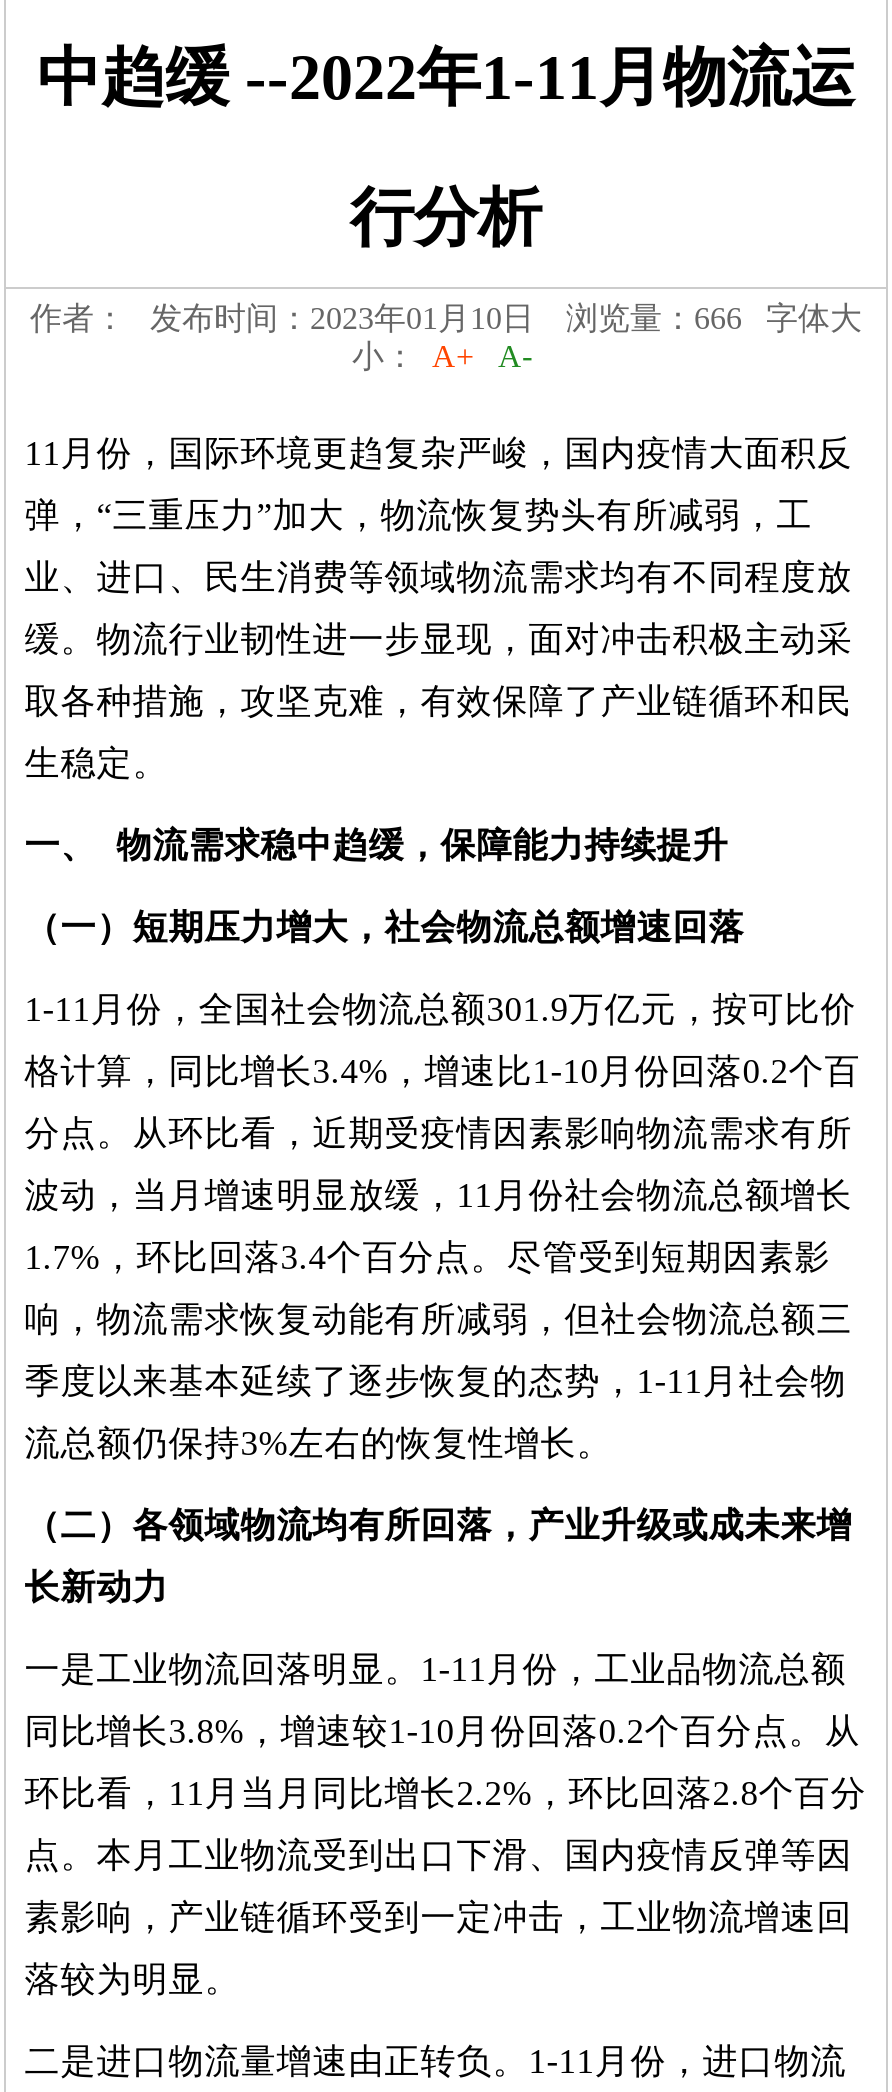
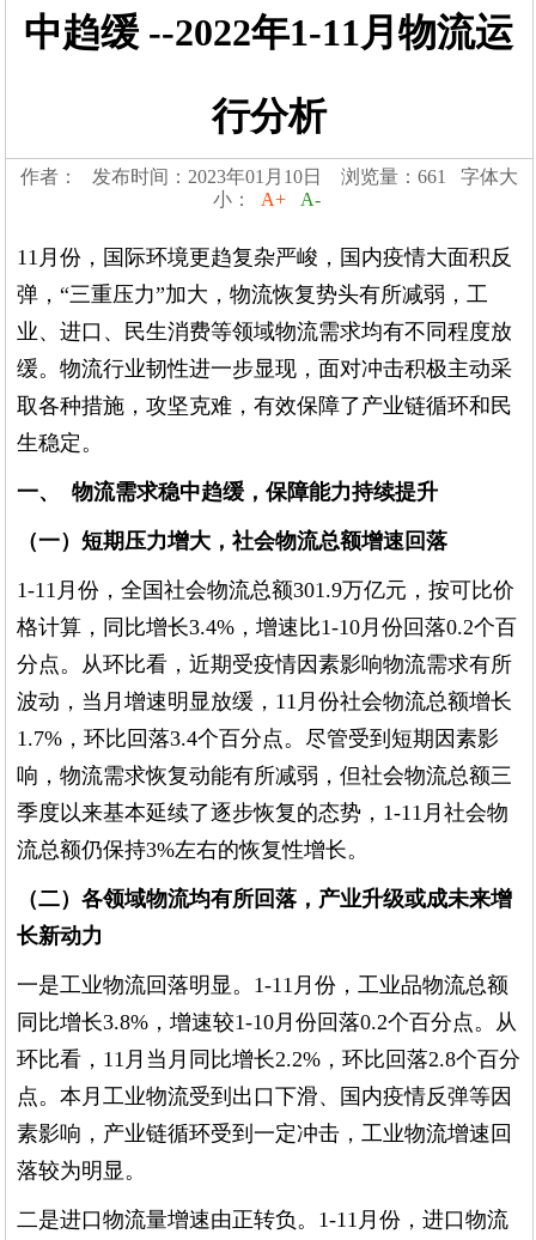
[30,302,862,336] 作者： 发布时间：2023年01月10日 浏览量：666 字体大 -> [20,167,518,187] 作者： 发布时间：2023年01月10日 浏览量：661 字体大

